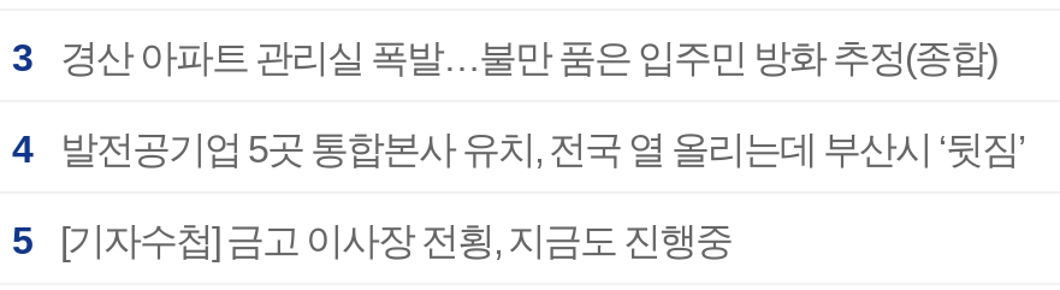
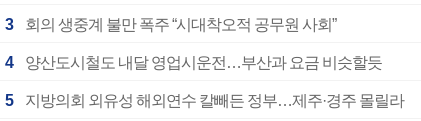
[60,37,996,78] 경산 아파트 관리실 폭발…불만 품은 입주민 방화 추정(종합) -> [25,16,336,33] 회의 생중계 불만 폭주 “시대착오적 공무원 사회”
[60,129,1025,170] 발전공기업 5곳 통합본사 유치, 전국 열 올리는데 부산시 ‘뒷짐’ -> [25,54,382,71] 양산도시철도 내달 영업시운전…부산과 요금 비슷할듯
[60,220,732,261] [기자수첩] 금고 이사장 전횡, 지금도 진행중 -> [25,92,404,109] 지방의회 외유성 해외연수 칼빼든 정부…제주·경주 몰릴라

